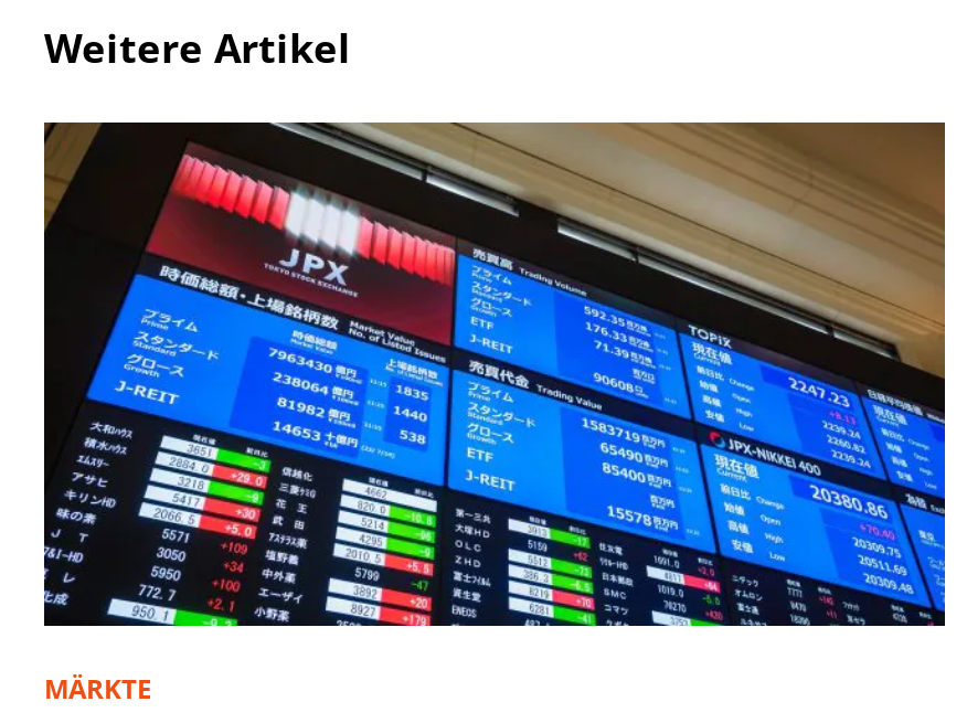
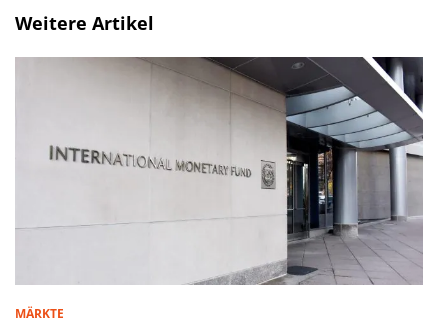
[42,120,947,628] [image] -> [15,56,423,286] [image]

